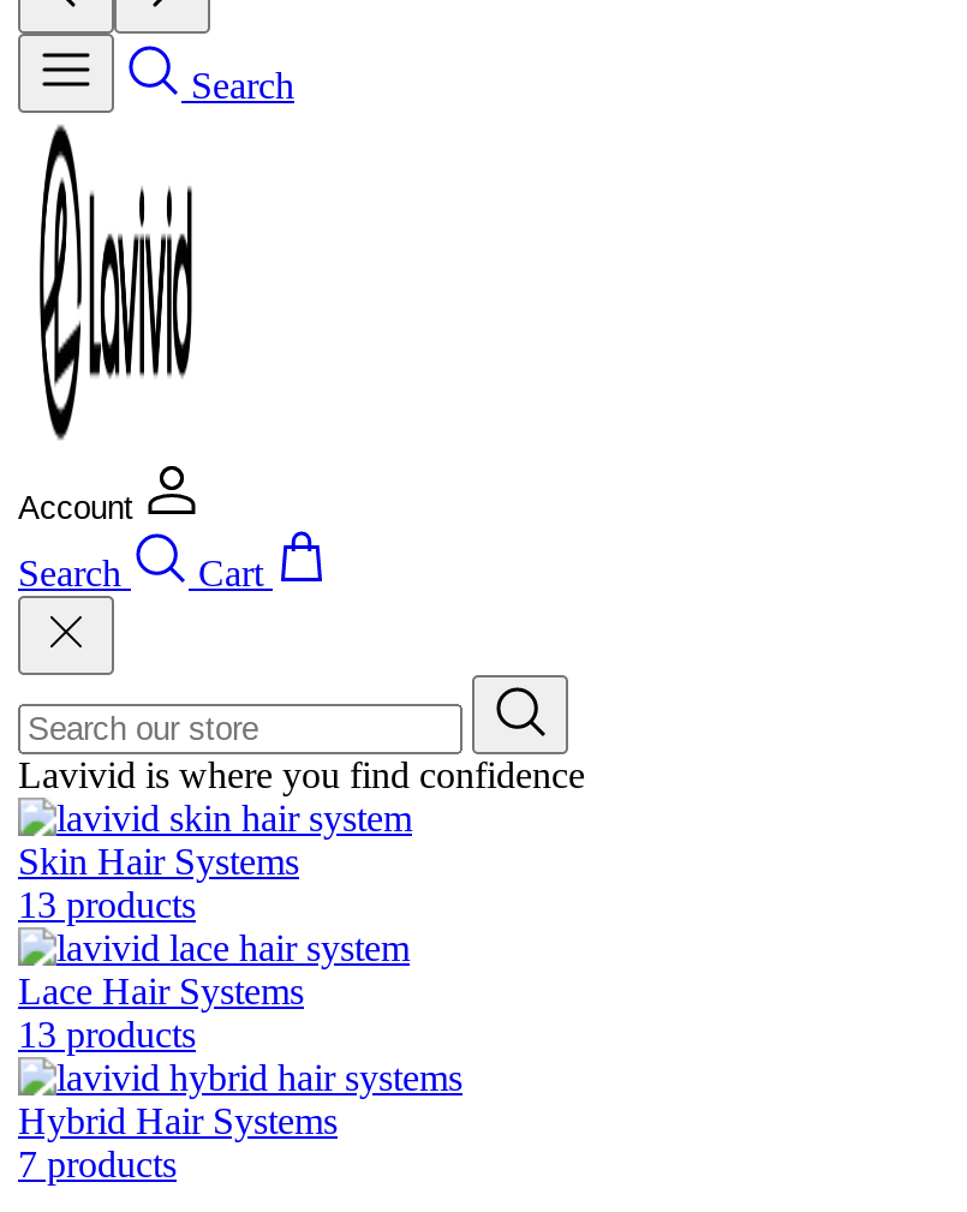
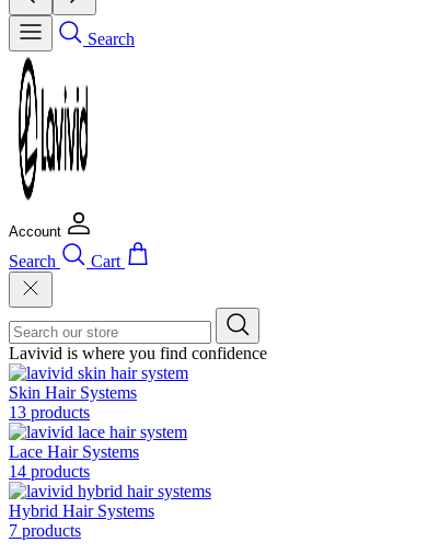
[18,1014,196,1055] 13 products -> [9,462,90,481] 14 products

